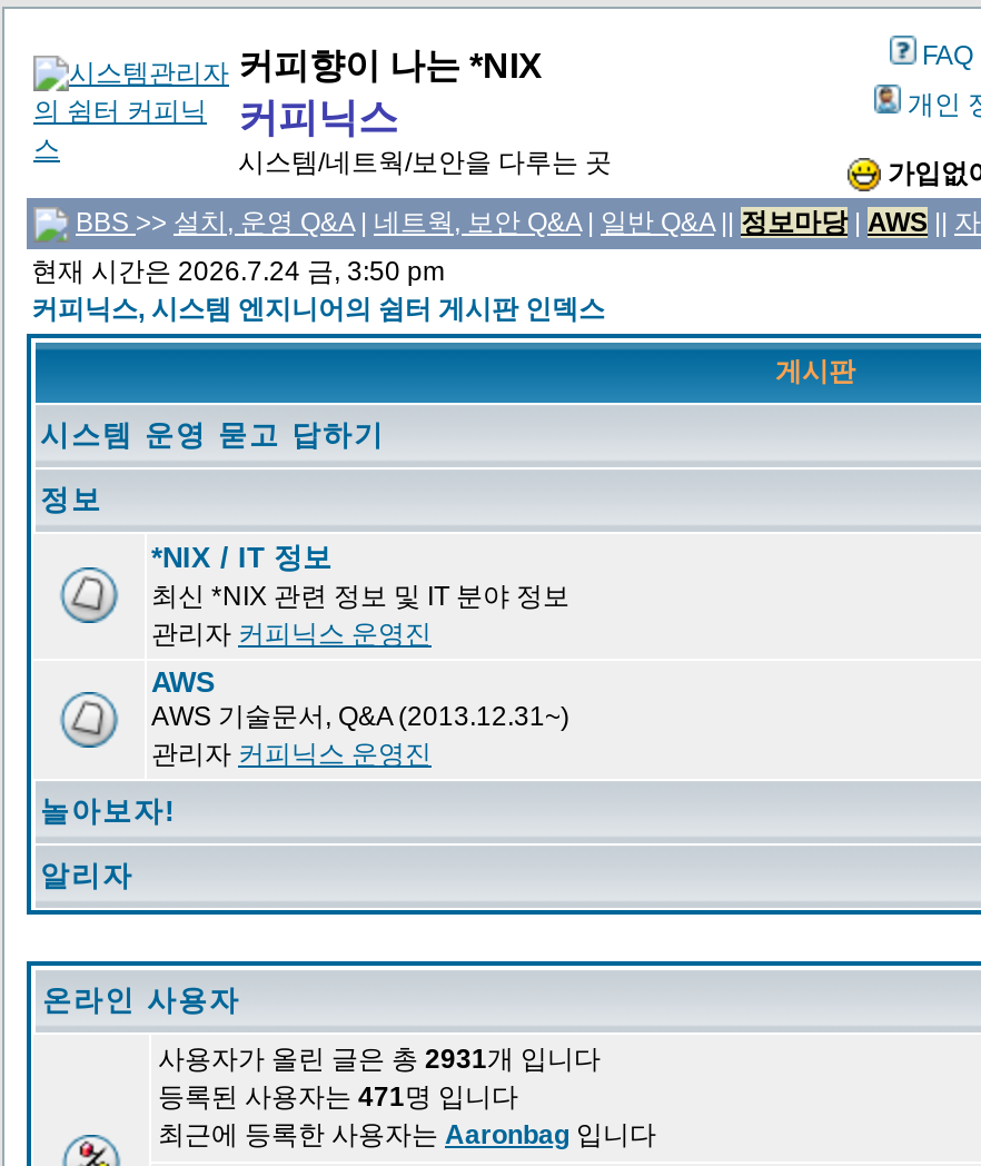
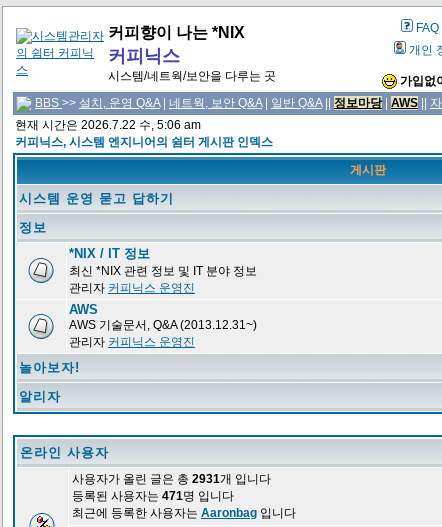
[31,256,445,287] 현재 시간은 2026.7.24 금, 3:50 pm -> [15,118,201,132] 현재 시간은 2026.7.22 수, 5:06 am

